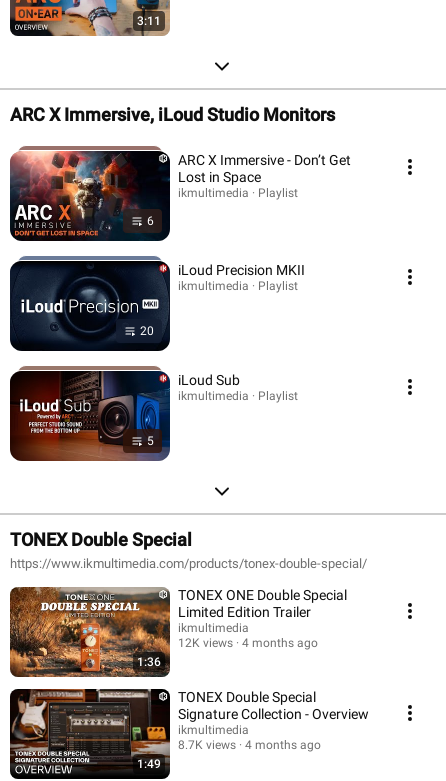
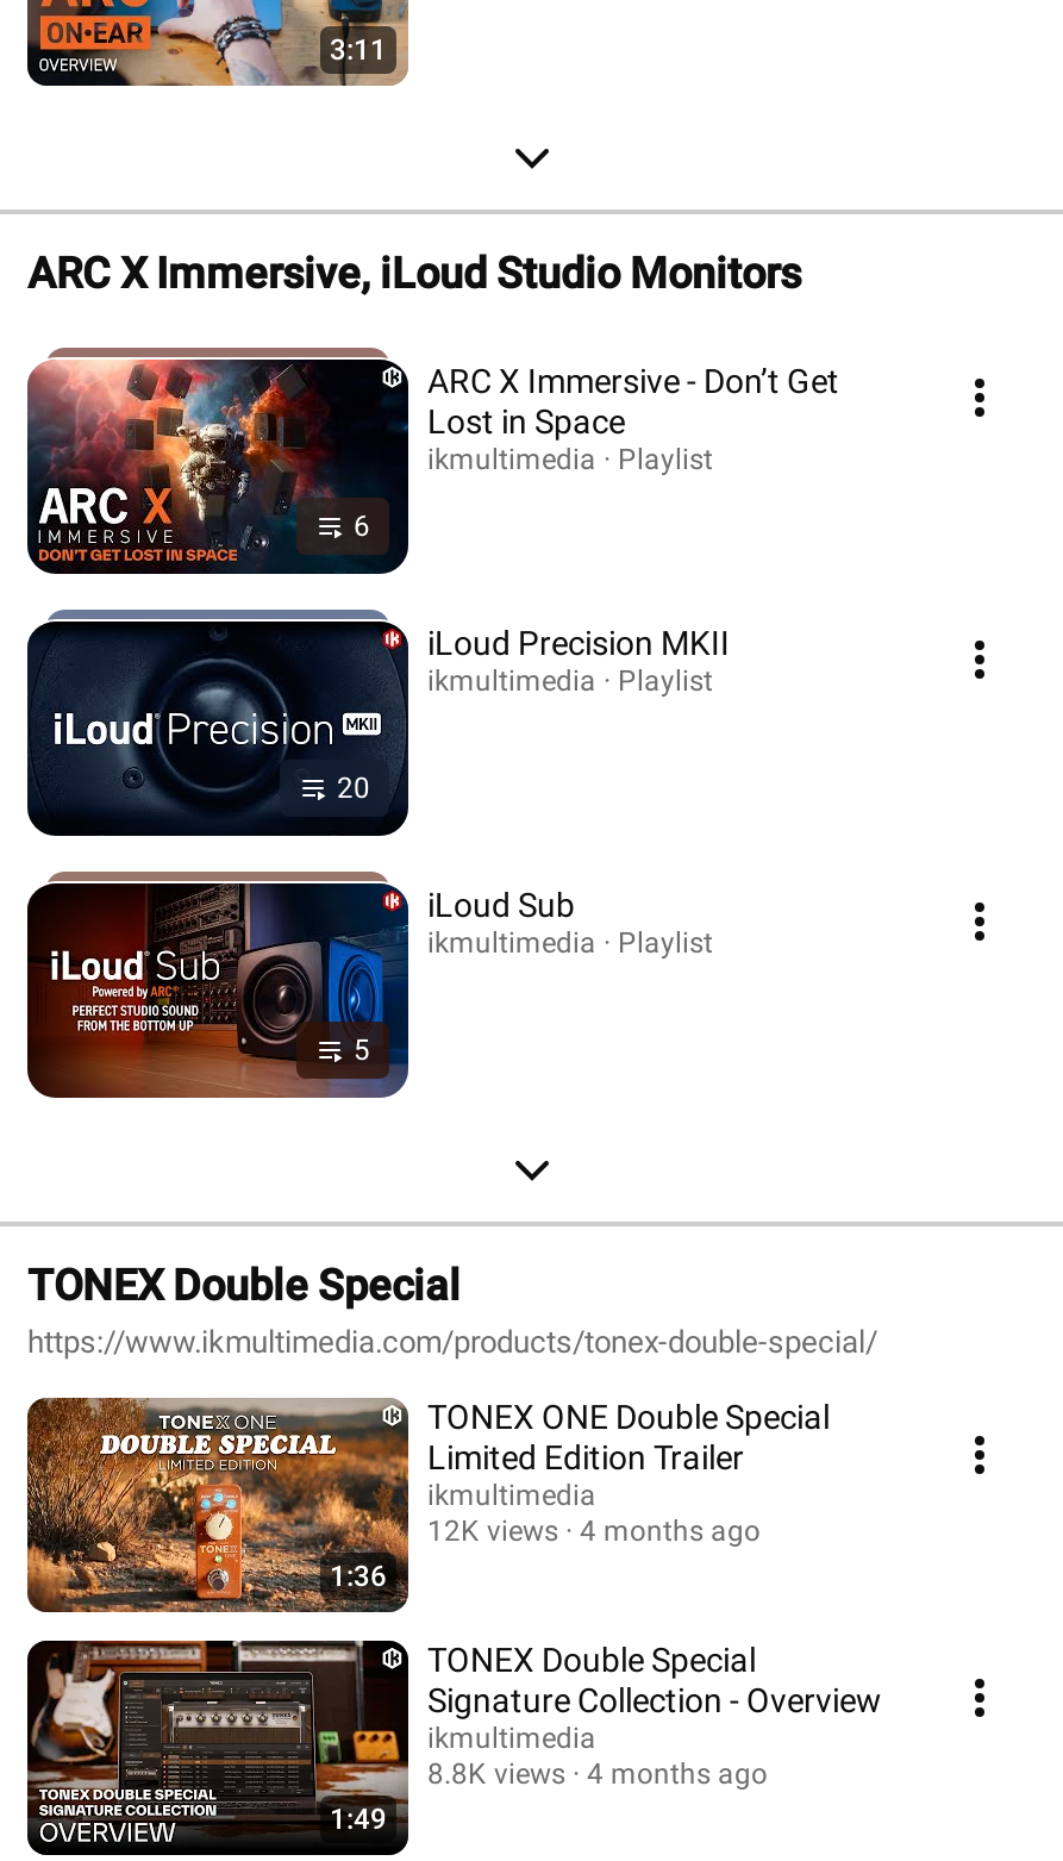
[178,737,321,751] 8.7K views 4 months ago -> [427,1756,768,1790] 8.8K views 4 months ago

